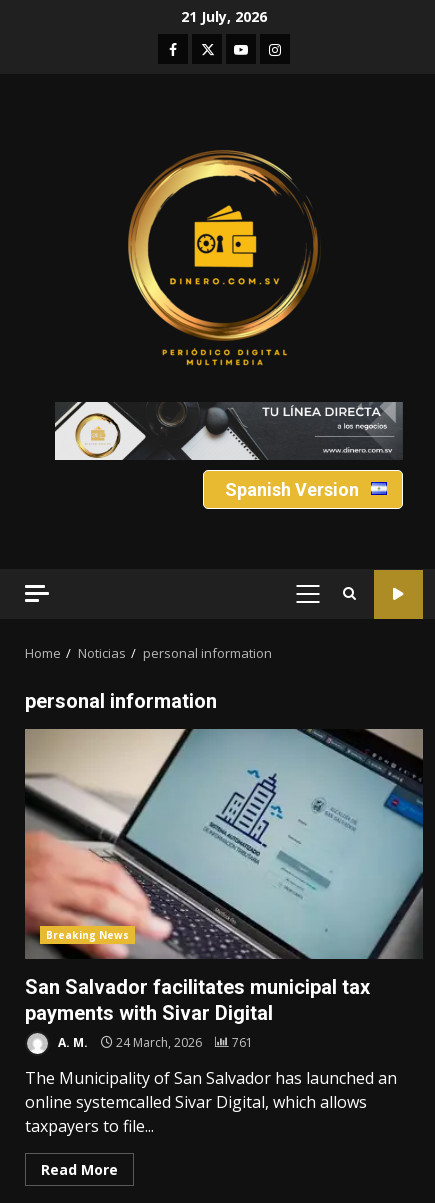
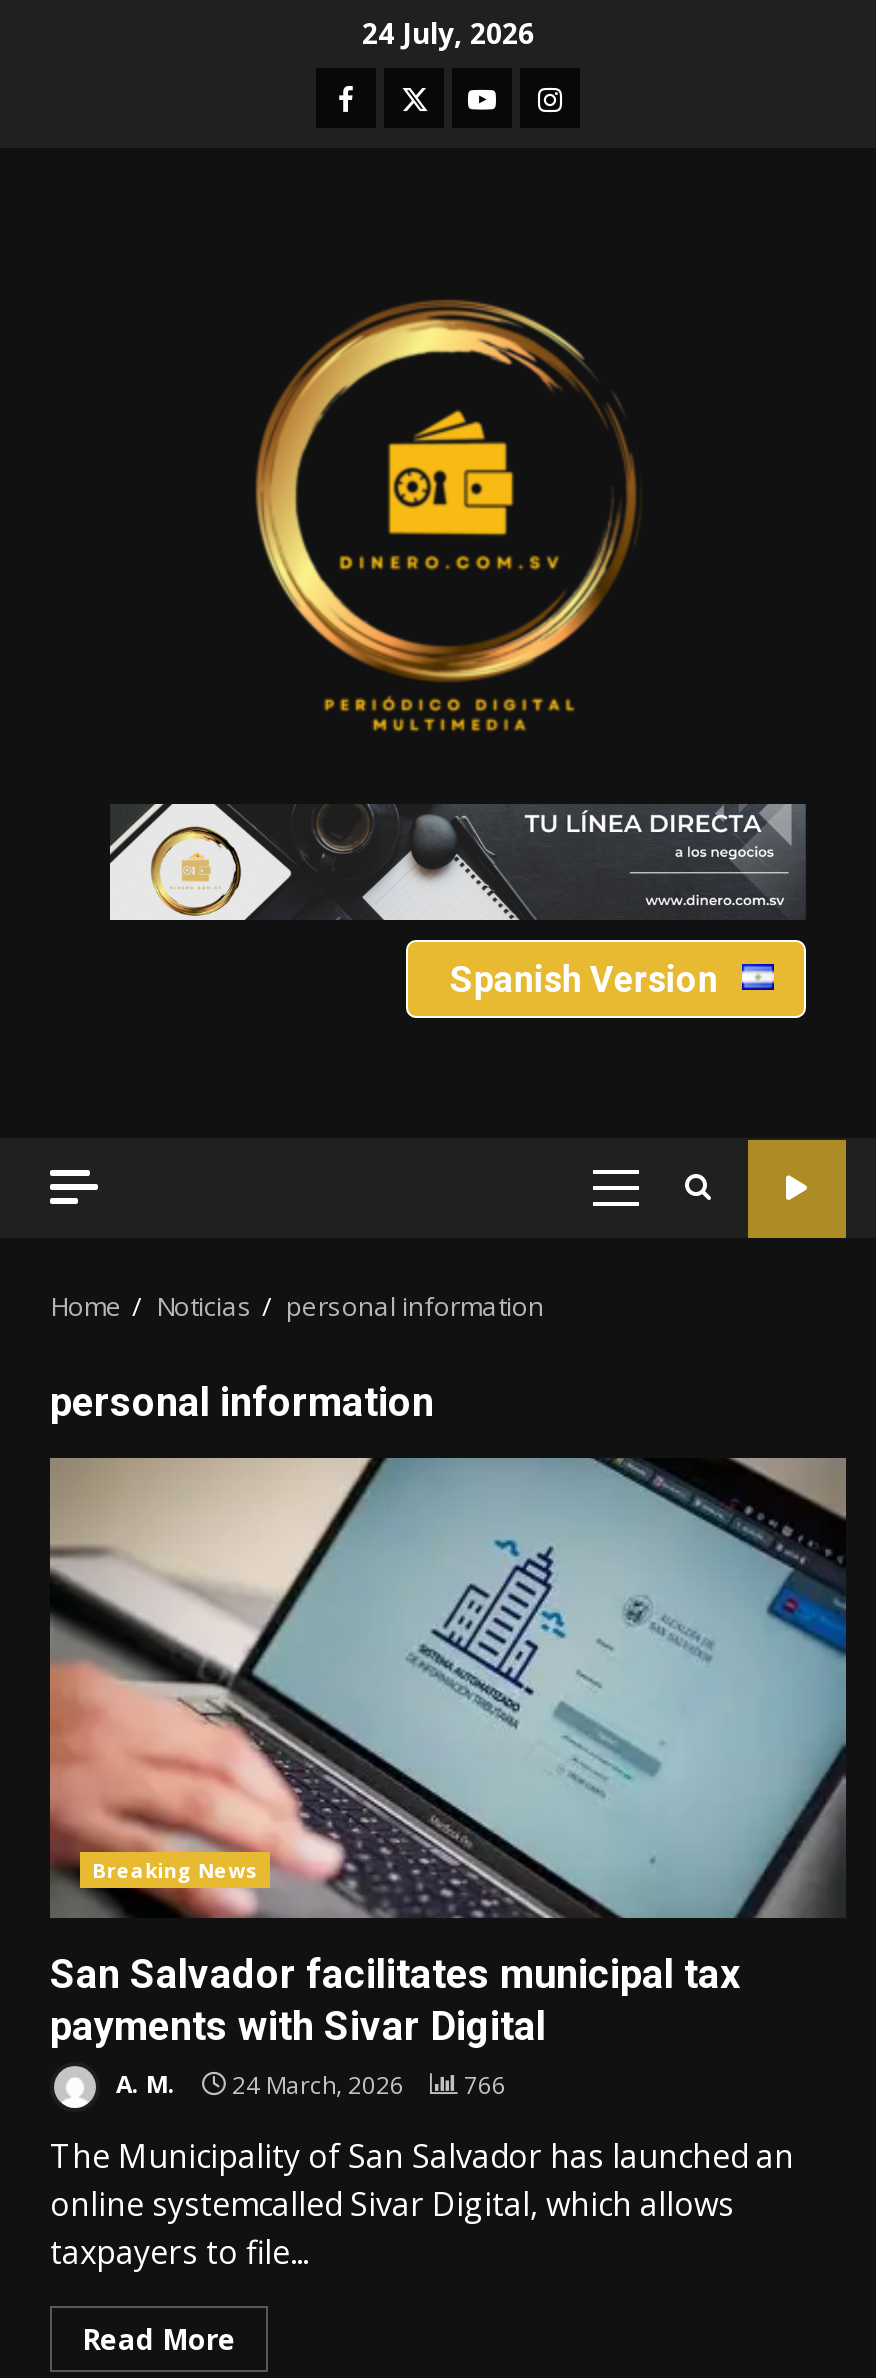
[181,7,267,26] 21 July, 2026 -> [362,14,534,52] 24 July, 2026
[55,1034,253,1051] A. M. 24 March, 2026 761 -> [110,2068,506,2102] A. M. 24 March, 2026 766

